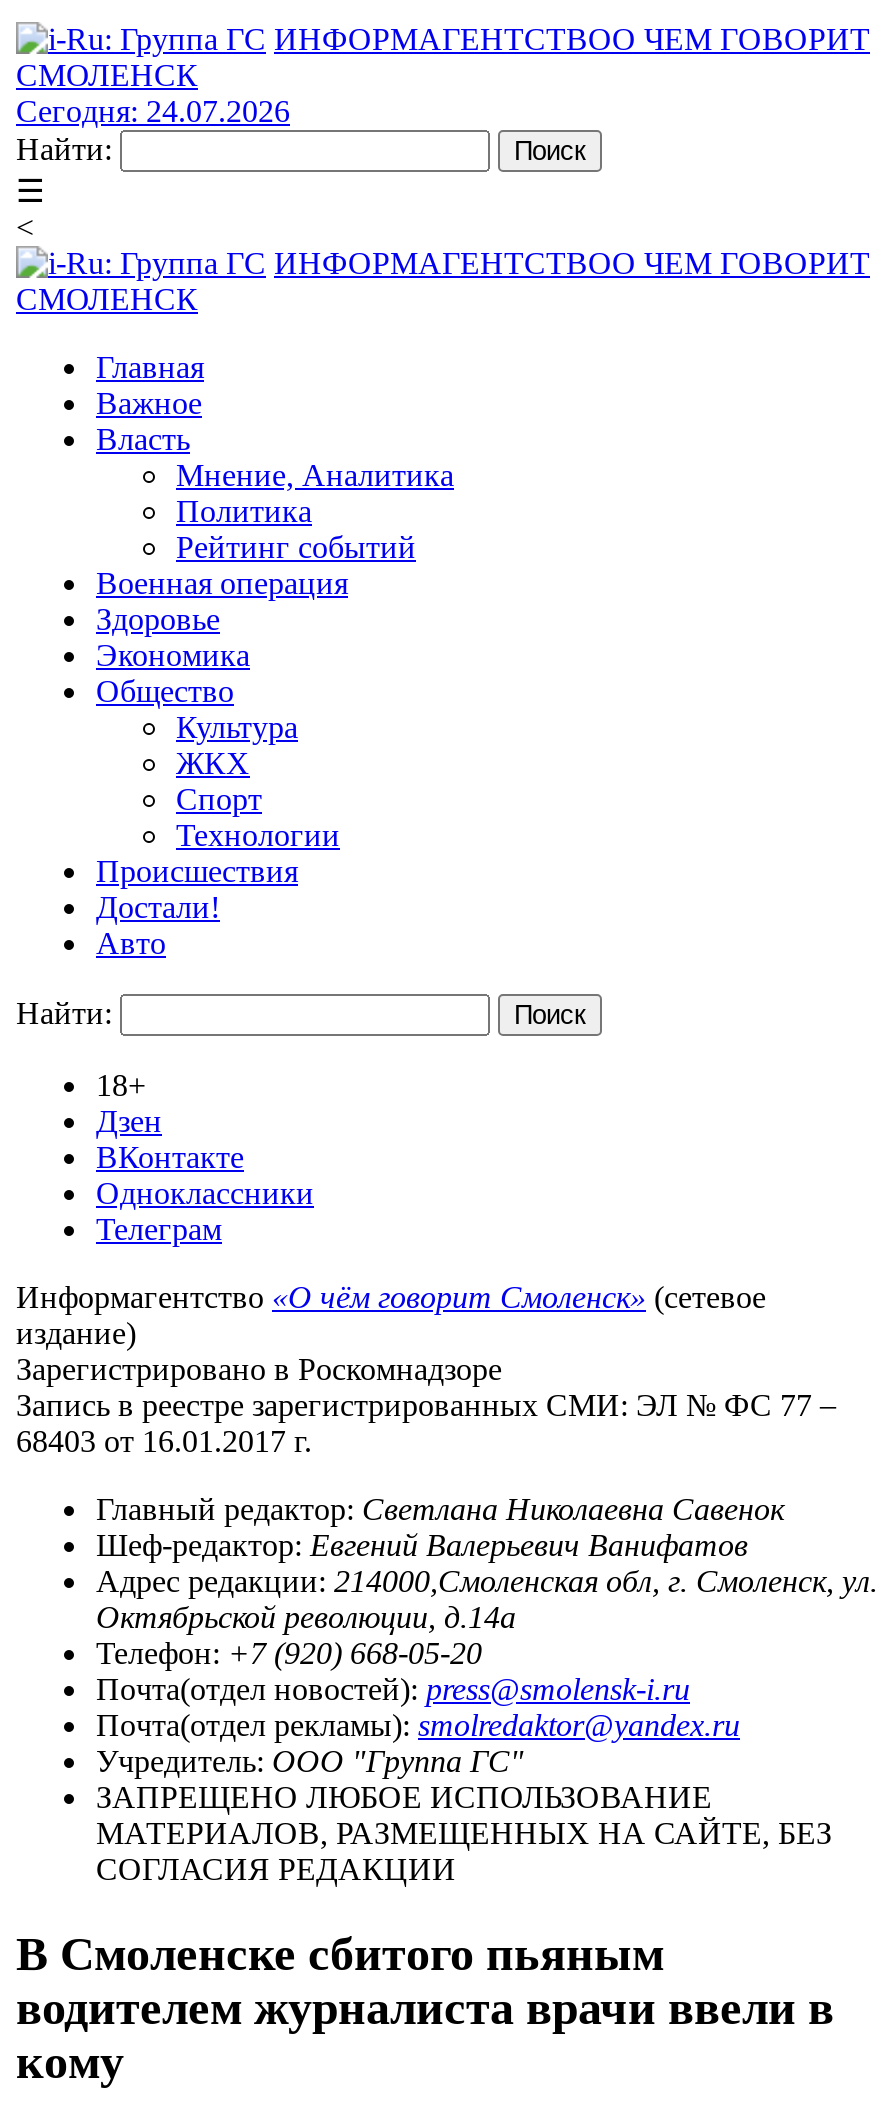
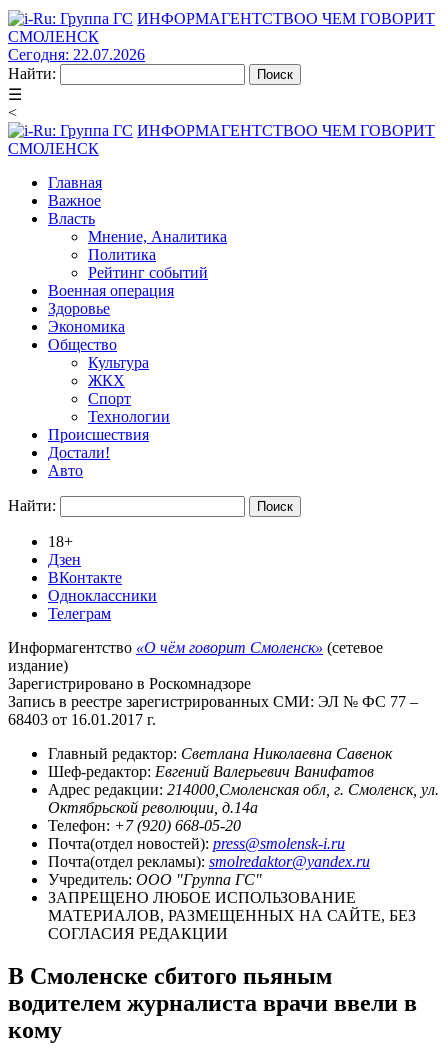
[16,94,290,128] Сегодня: 24.07.2026 -> [8,46,145,63] Сегодня: 22.07.2026

